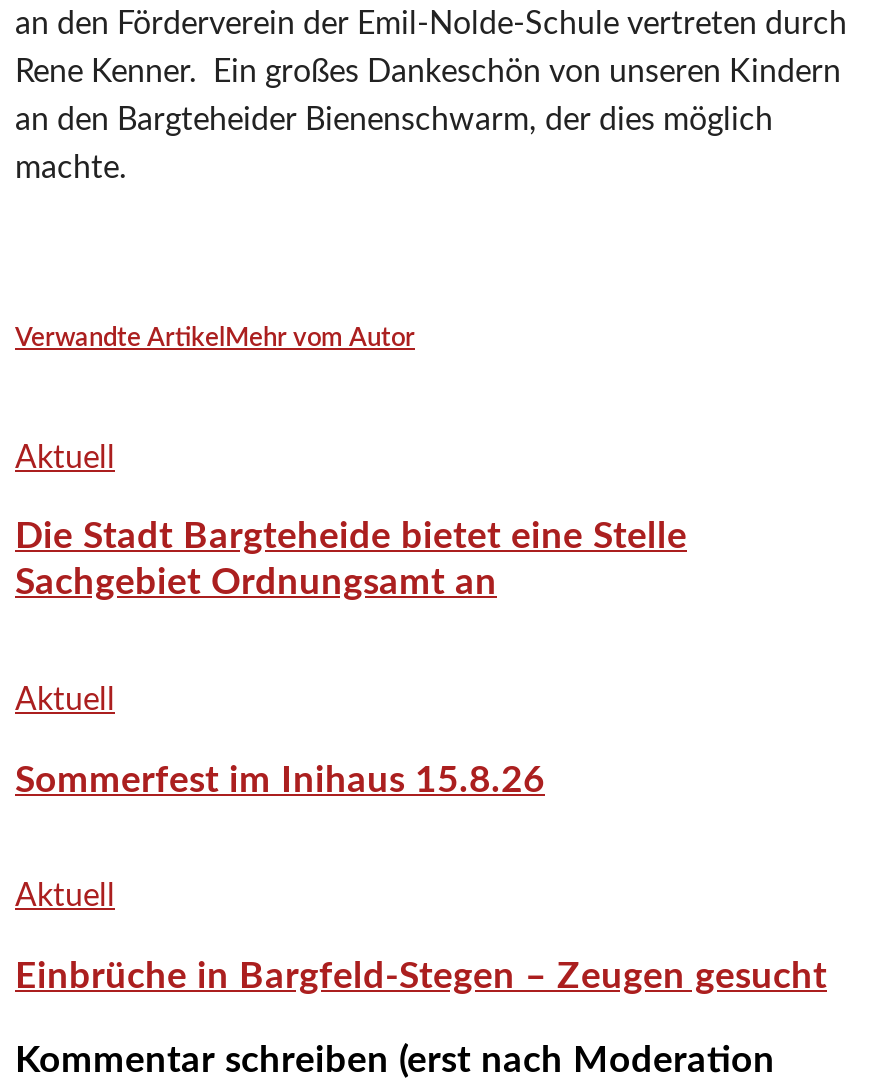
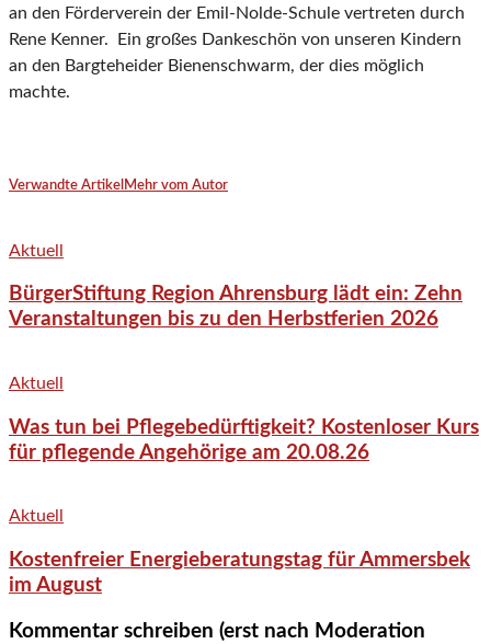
[15,519,687,603] Die Stadt Bargteheide bietet eine Stelle | Sachgebiet Ordnungsamt an -> [9,284,463,330] BürgerStiftung Region Ahrensburg lädt ein: Zehn | Veranstaltungen bis zu den Herbstferien 2026
[15,762,545,800] Sommerfest im Inihaus 15.8.26 -> [9,417,479,463] Was tun bei Pflegebedürftigkeit? Kostenloser Kurs | für pflegende Angehörige am 20.08.26
[15,958,827,996] Einbrüche in Bargfeld-Stegen – Zeugen gesucht -> [9,550,470,596] Kostenfreier Energieberatungstag für Ammersbek | im August

